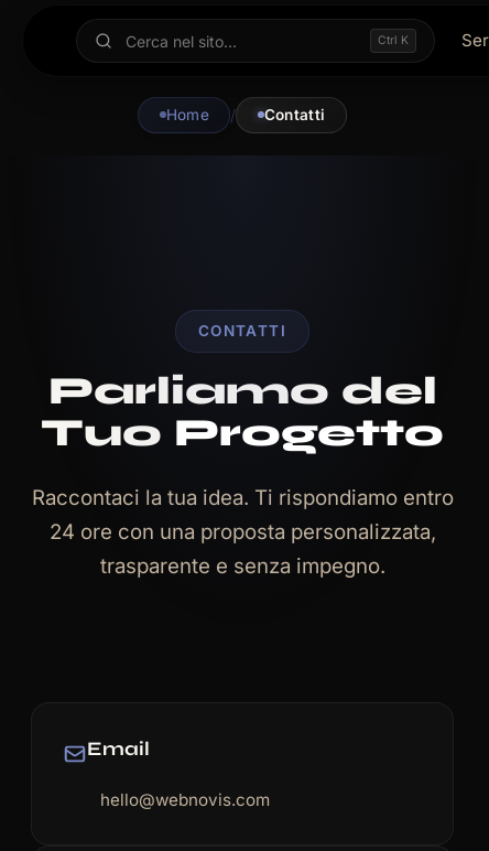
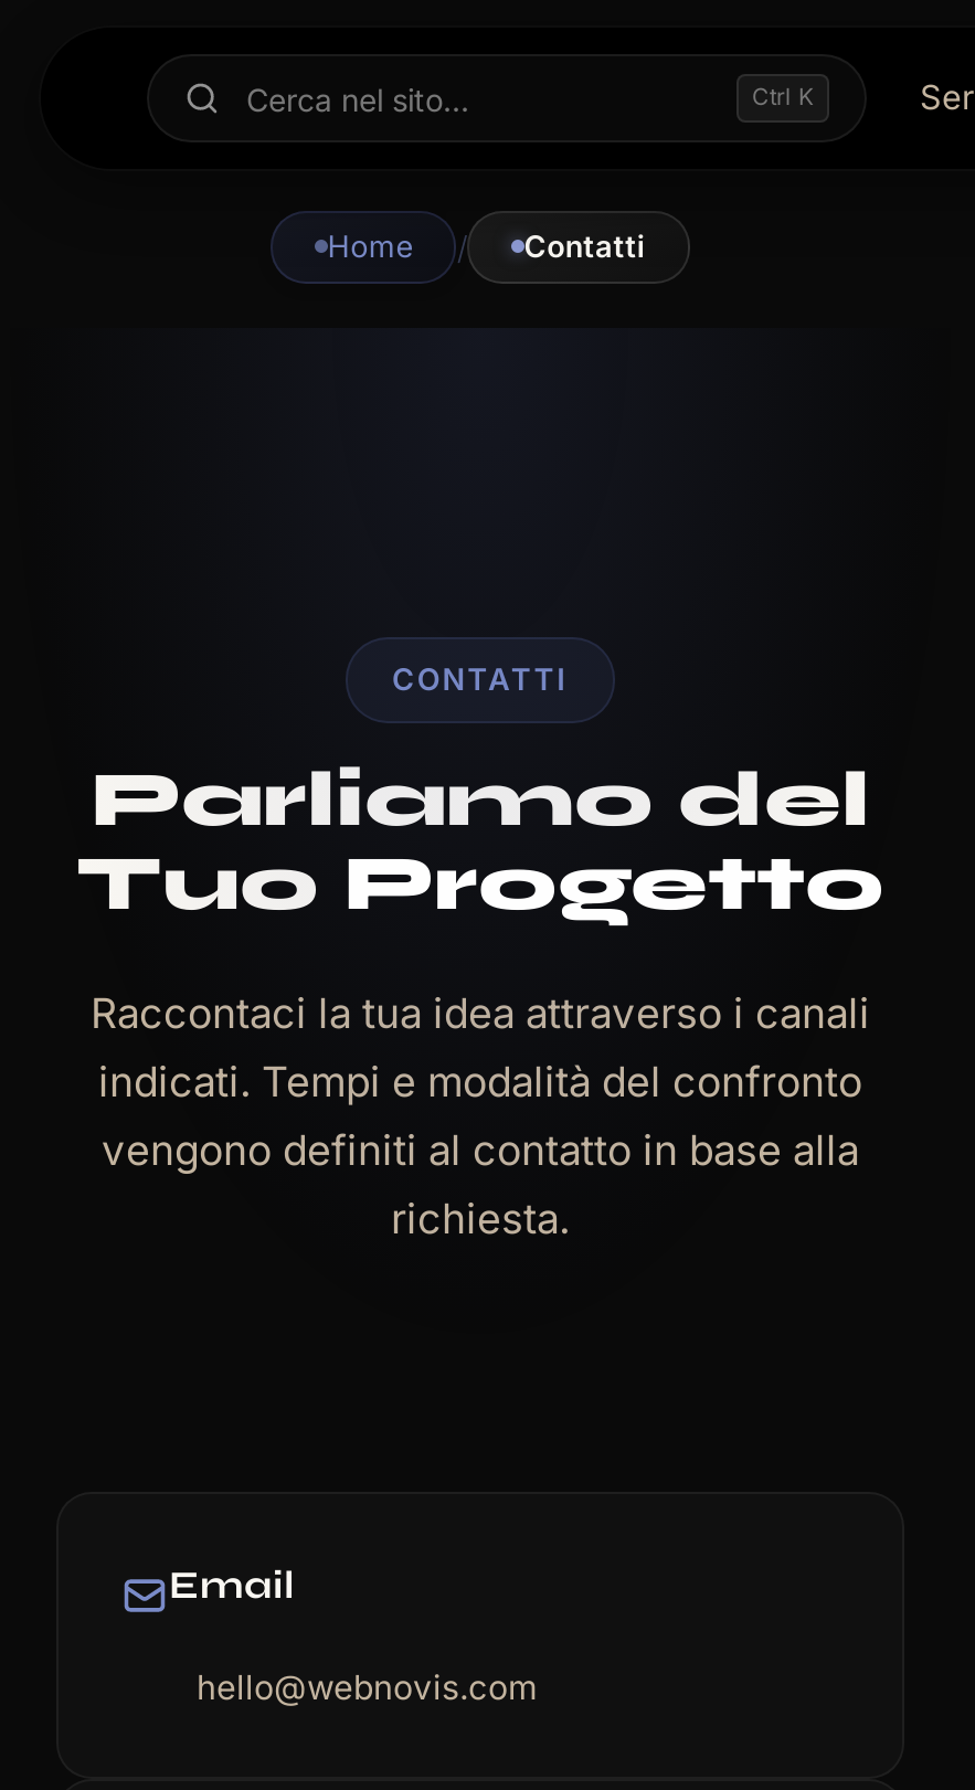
[31,485,453,578] Raccontaci la tua idea. Ti rispondiamo entro | 24 ore con una proposta personalizzata, | trasparente e senza impegno. -> [91,987,870,1244] Raccontaci la tua idea attraverso i canali | indicati. Tempi e modalità del confronto | vengono definiti al contatto in base alla | richiesta.

